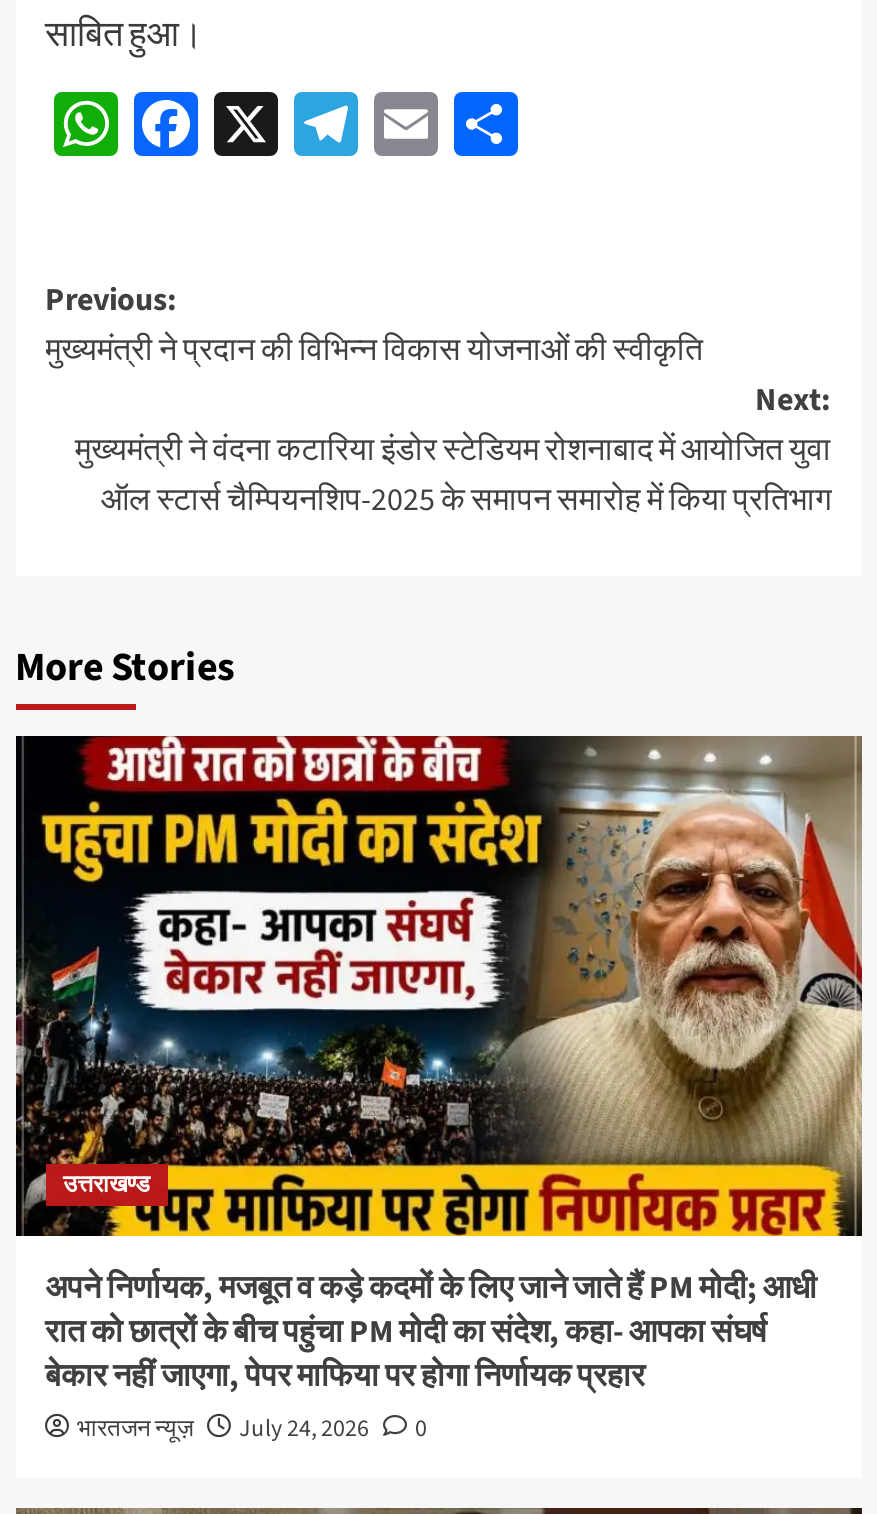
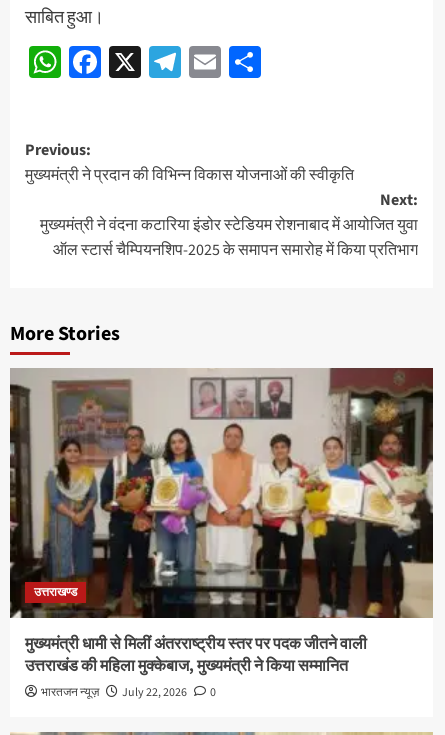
[14,734,864,1398] [image] | अपने निर्णायक, मजबूत व कड़े कदमों के लिए जाने जाते हैं PM मोदी; आधी | रात को छात्रों के बीच पहुंचा PM मोदी का संदेश, कहा- आपका संघर्ष | बेकार नहीं जाएगा, पेपर माफिया पर होगा निर्णायक प्रहार -> [9,368,434,677] [image] | मुख्यमंत्री धामी से मिलीं अंतरराष्ट्रीय स्तर पर पदक जीतने वाली | उत्तराखंड की महिला मुक्केबाज, मुख्यमंत्री ने किया सम्मानित
[77,1412,427,1446] भारतजन न्यूज़ July 24, 2026 0 -> [40,684,215,701] भारतजन न्यूज़ July 22, 2026 0

